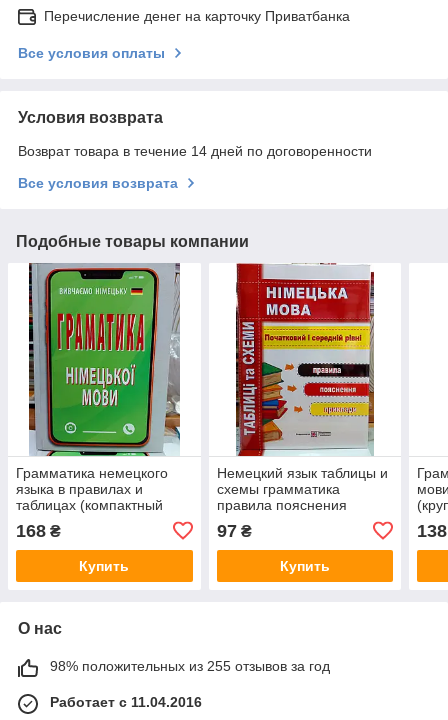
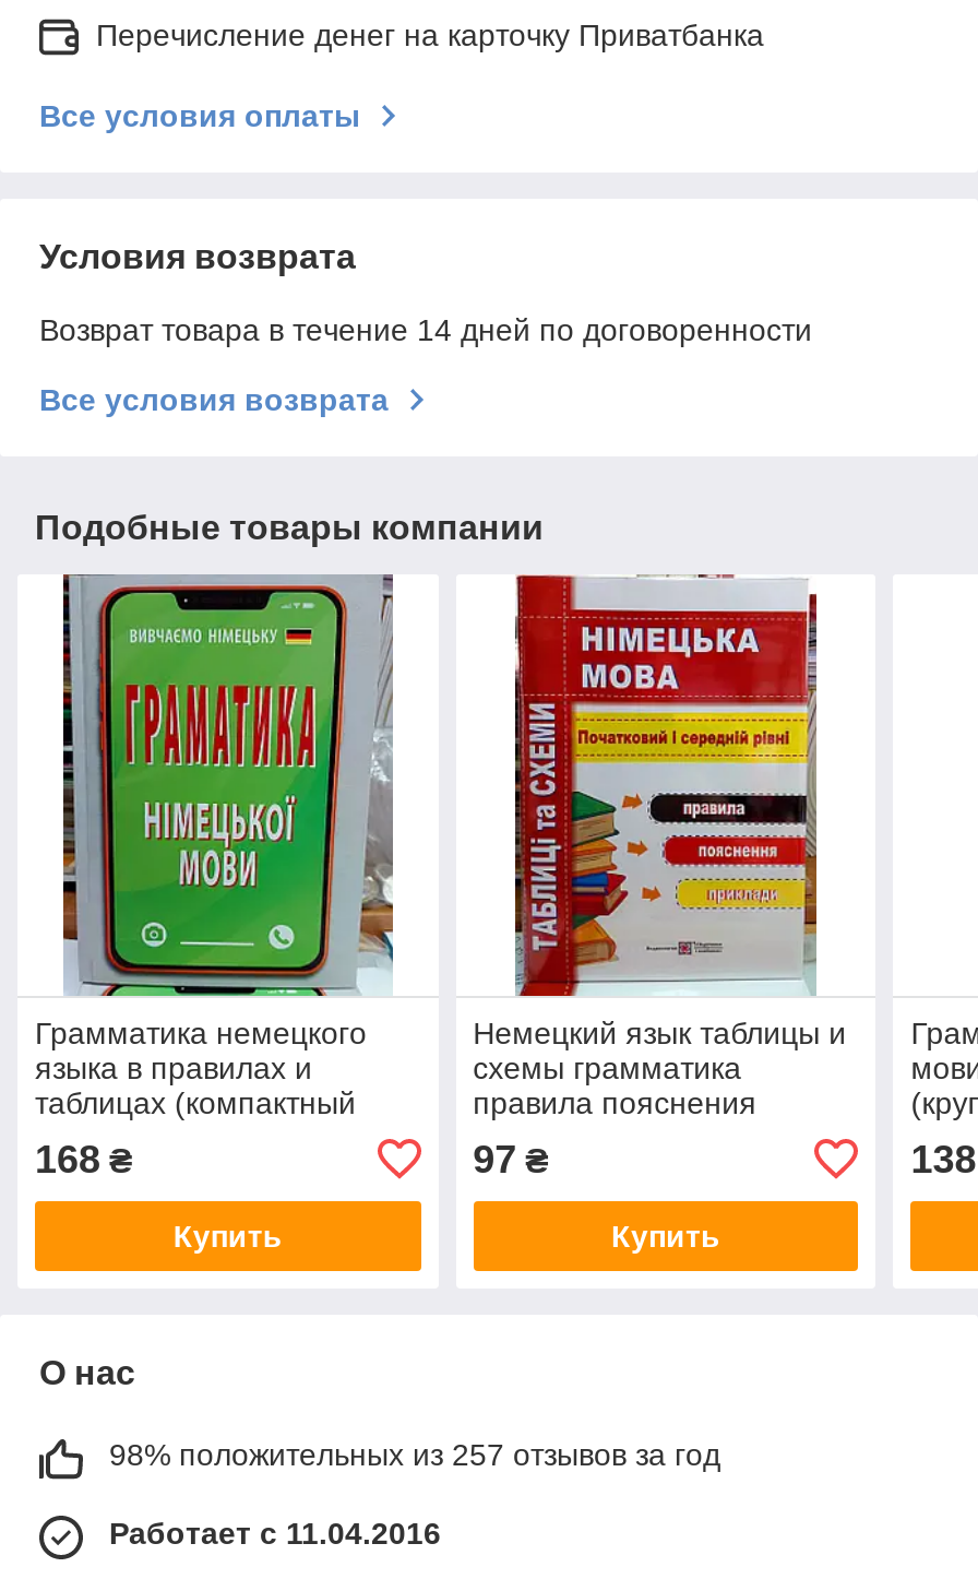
[50,658,330,674] 98% положительных из 255 отзывов за год -> [109,1437,720,1472] 98% положительных из 257 отзывов за год

